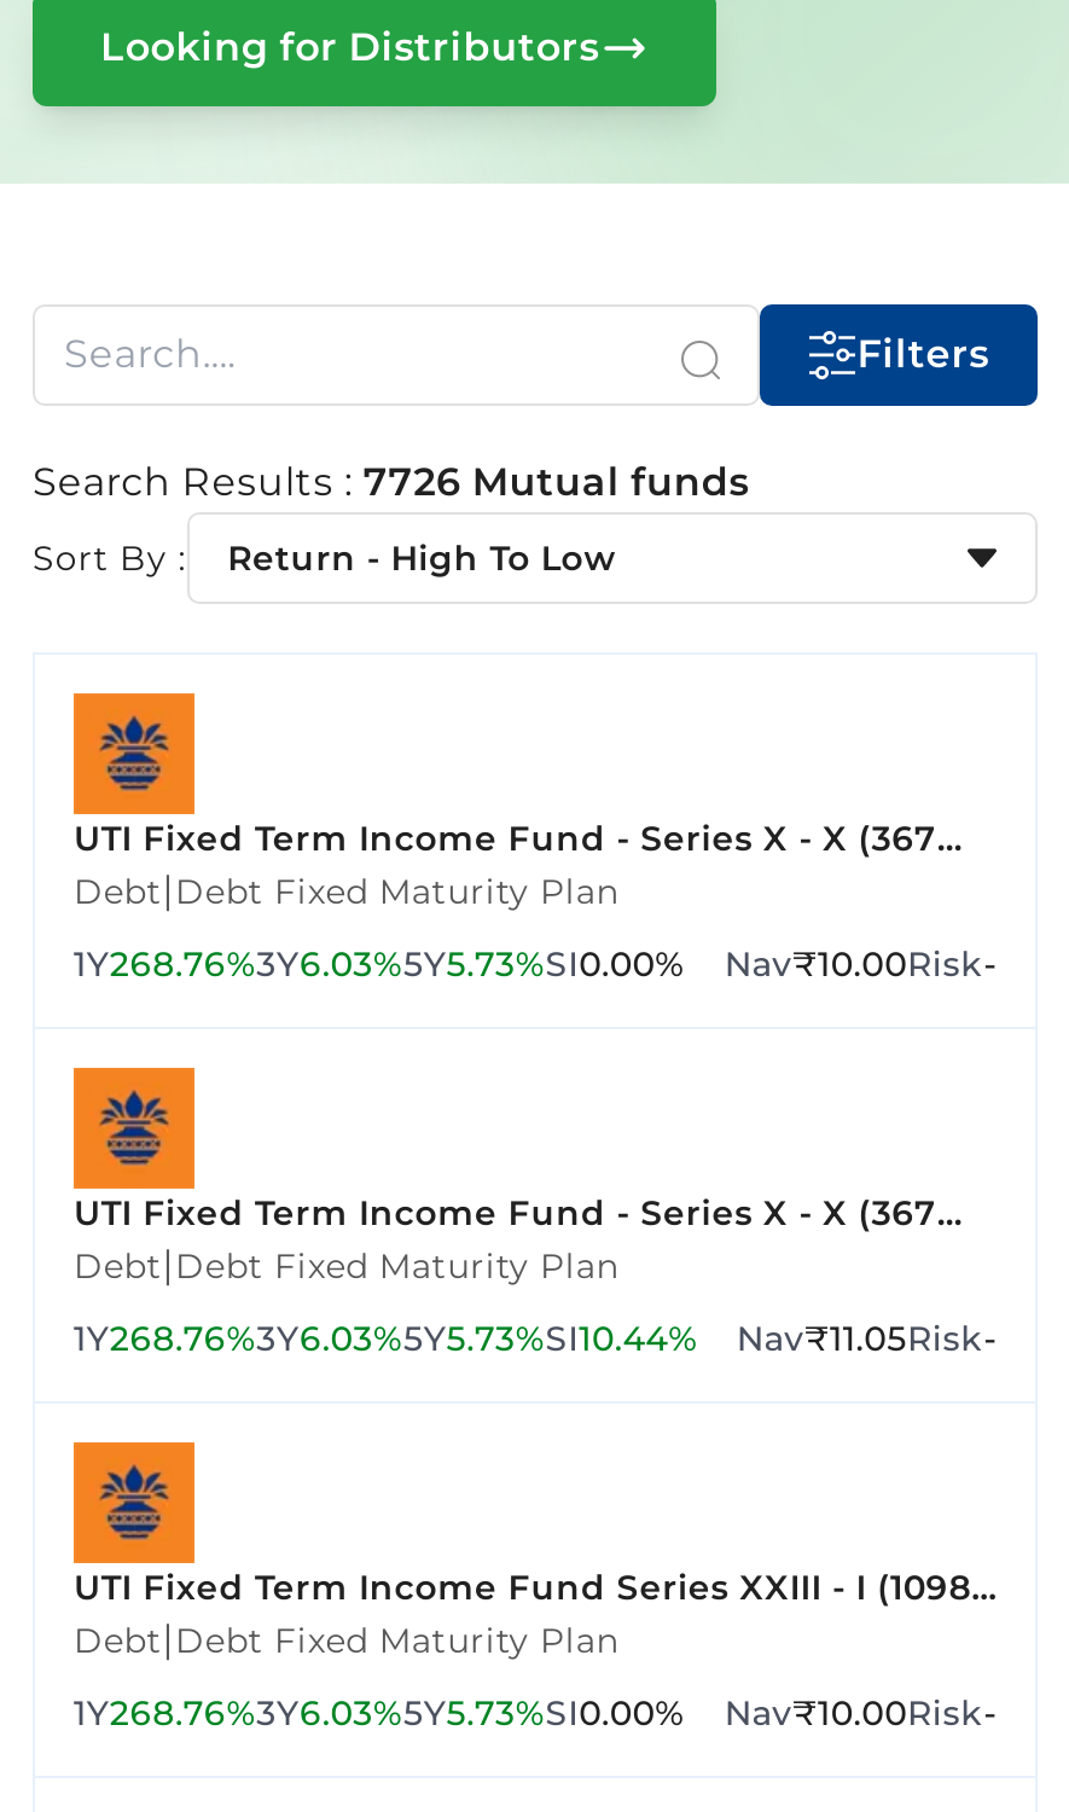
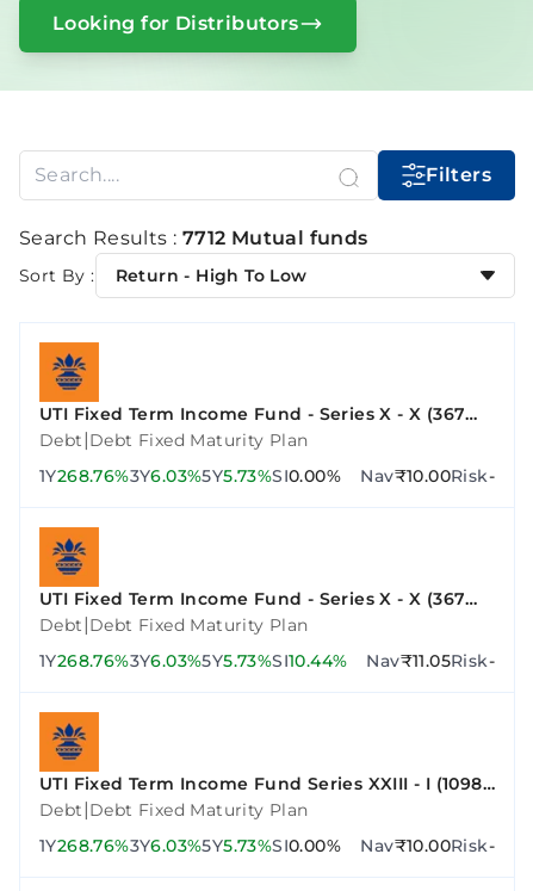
[33,459,749,505] Search Results : 7726 Mutual funds -> [19,227,368,249] Search Results : 7712 Mutual funds

